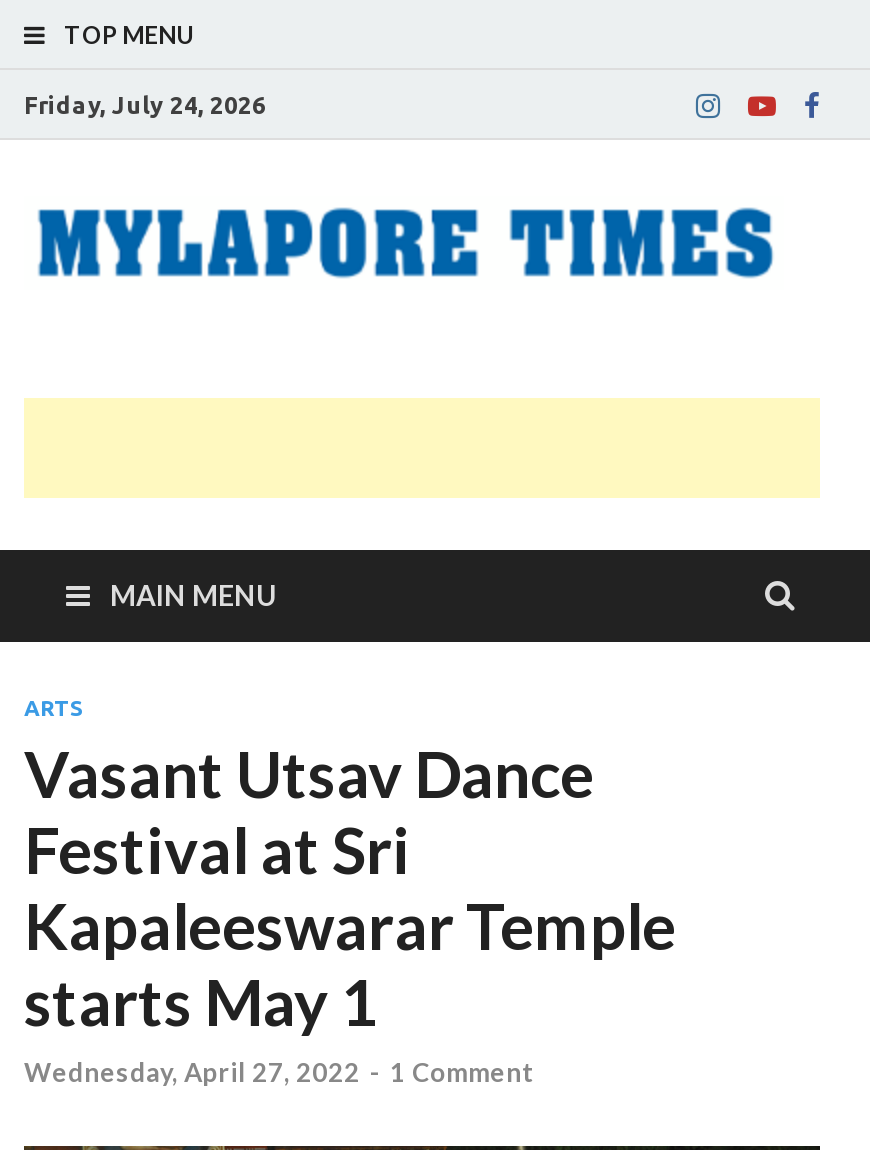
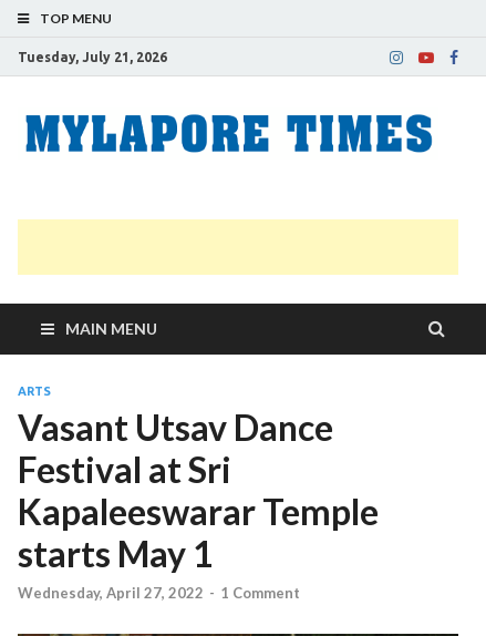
[24,91,266,117] Friday, July 24, 2026 -> [18,49,167,64] Tuesday, July 21, 2026

